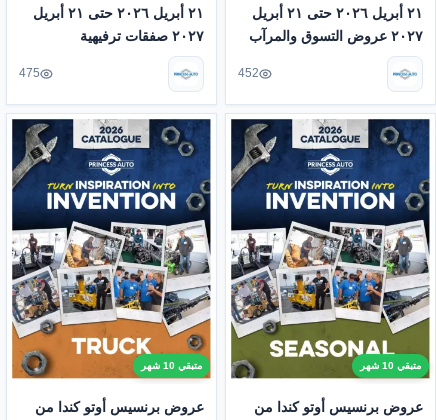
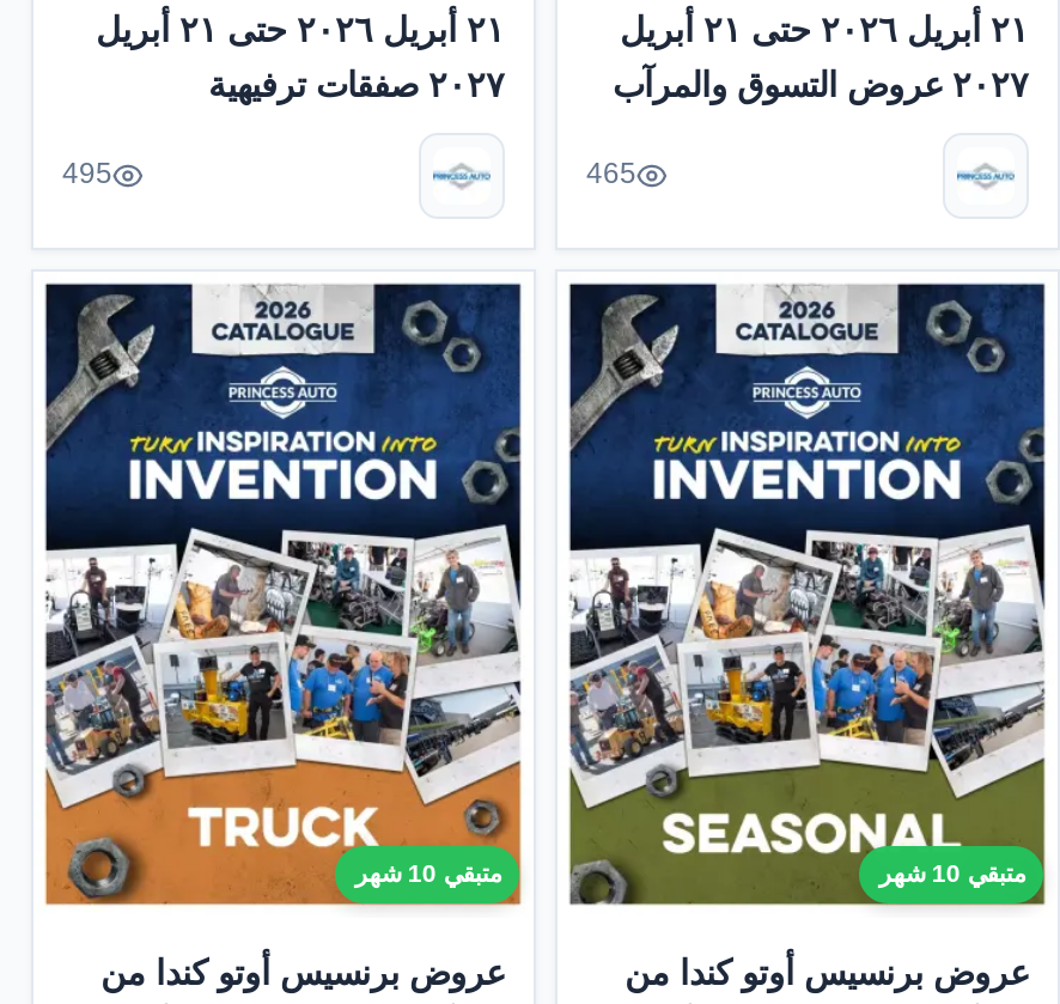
[19,66,40,80] 475 -> [62,157,112,191] 495
[238,66,259,80] 452 -> [586,157,636,191] 465

